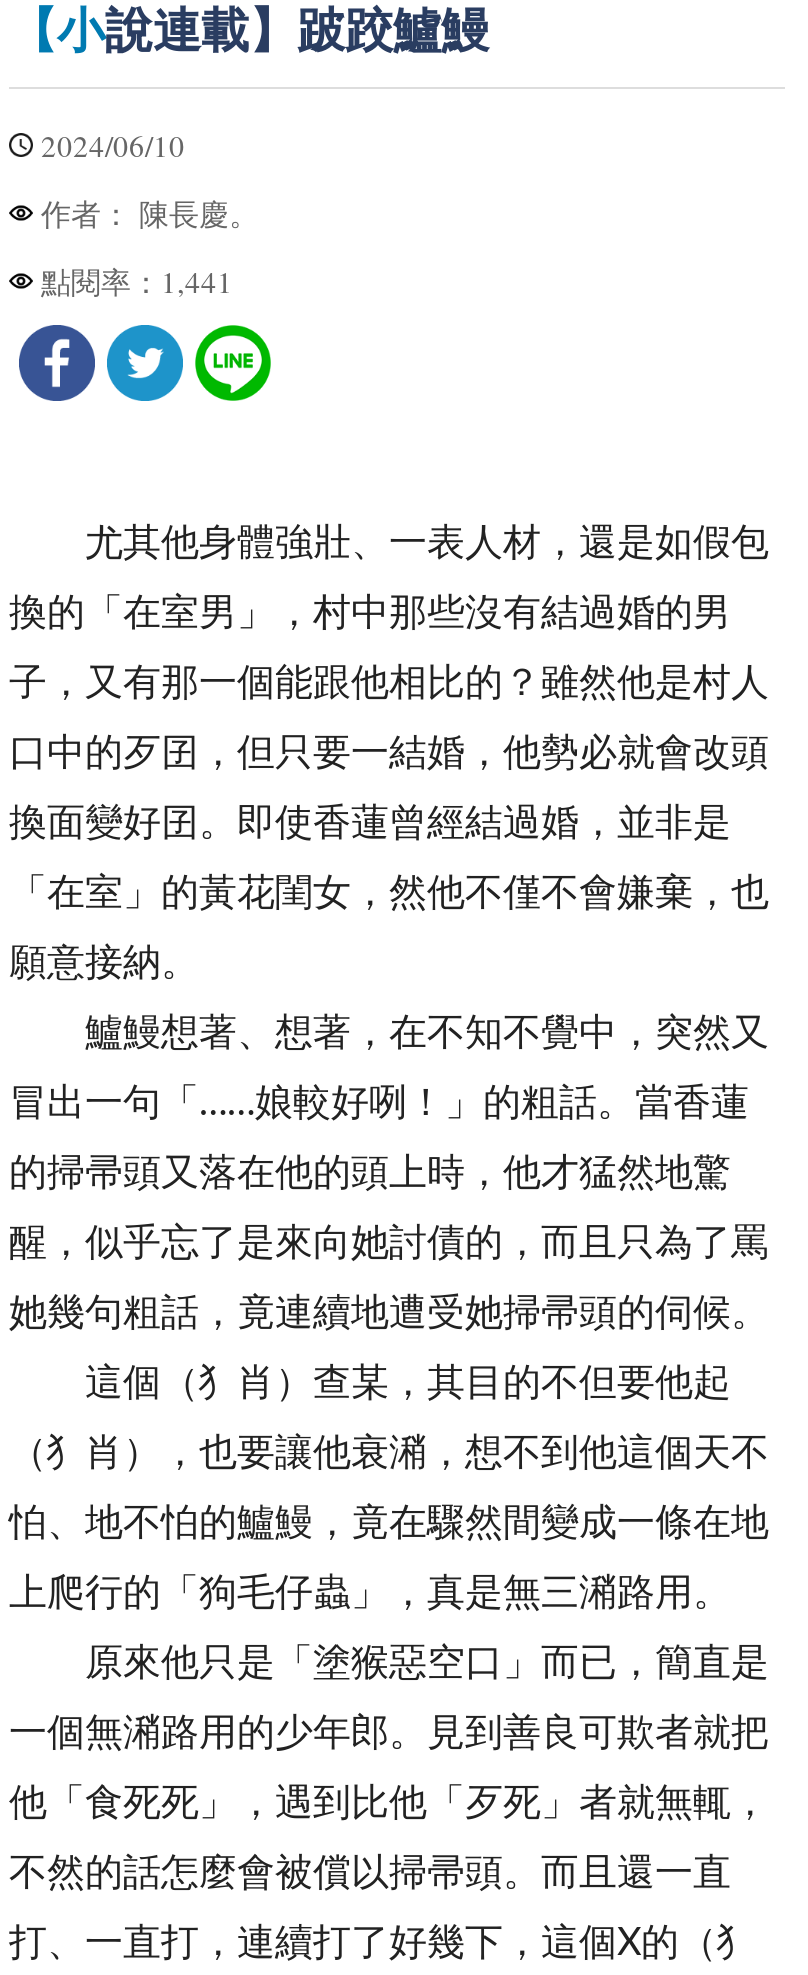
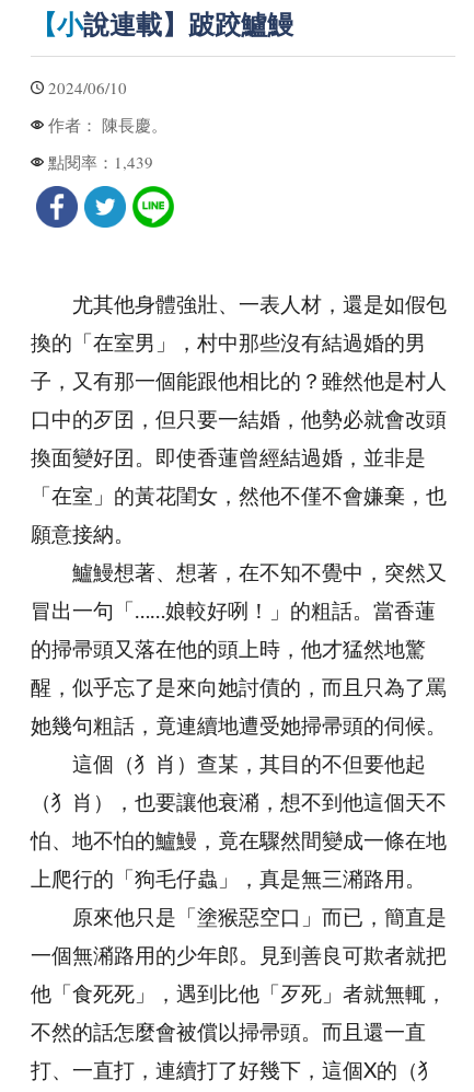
[41,260,233,300] 點閱率：1,441 -> [48,151,153,173] 點閱率：1,439

